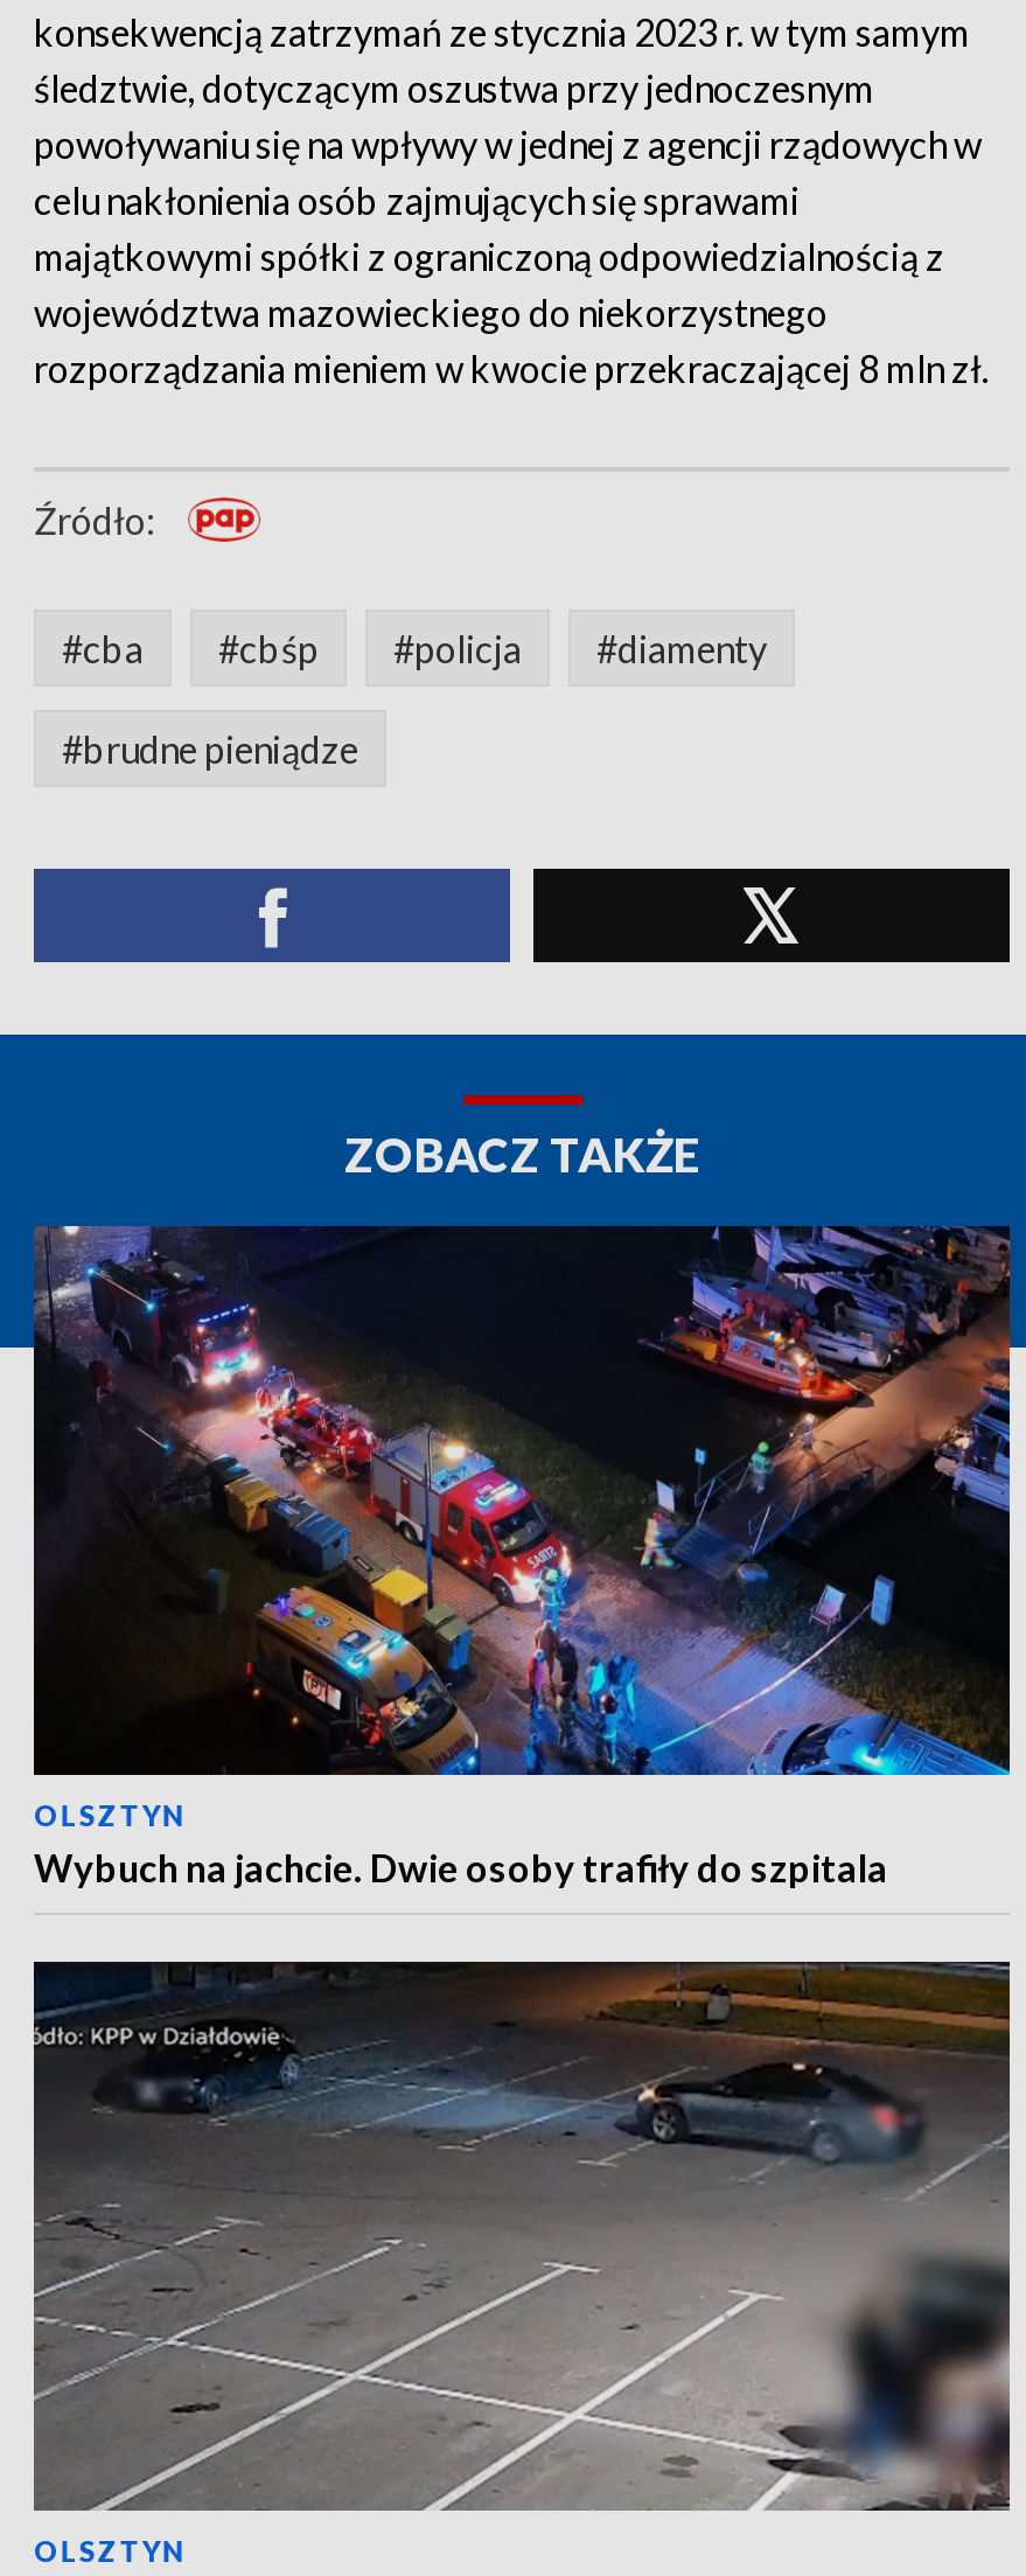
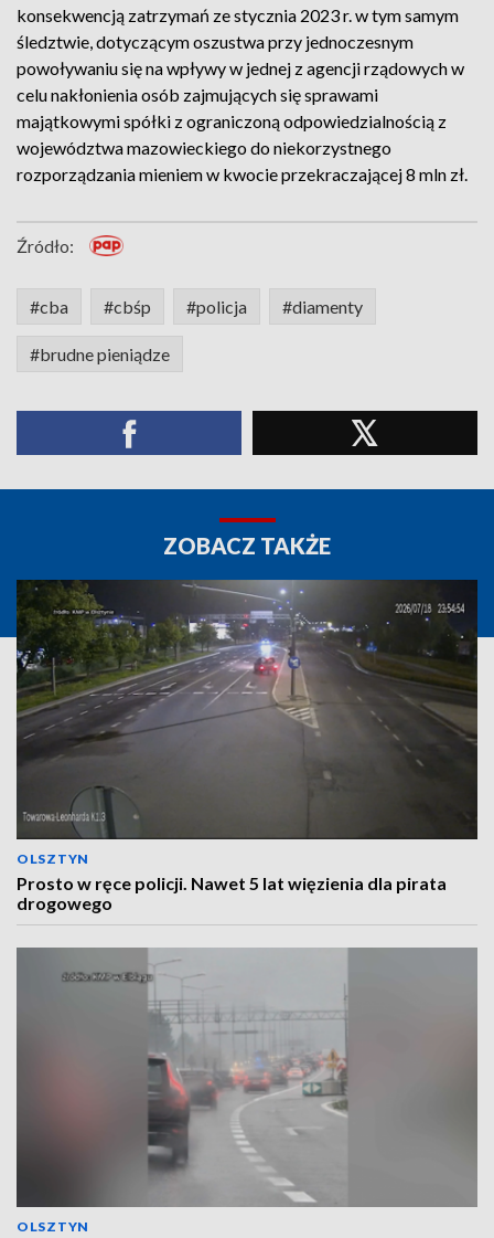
[34,1224,1012,1889] [image] | Wybuch na jachcie. Dwie osoby trafiły do szpitala -> [15,579,479,913] [image] | Prosto w ręce policji. Nawet 5 lat więzienia dla pirata | drogowego
[34,1959,1010,2511] [image] -> [17,948,477,1207] [image]

